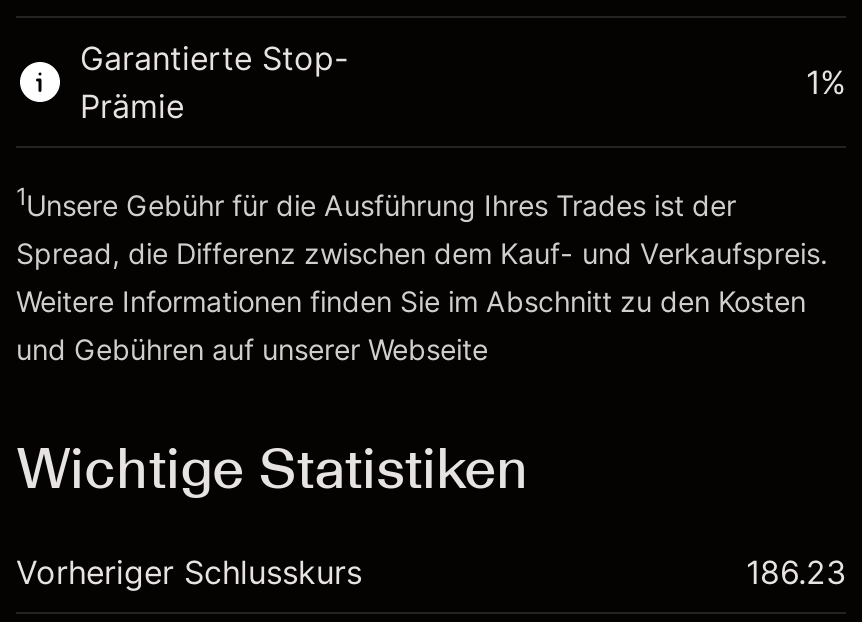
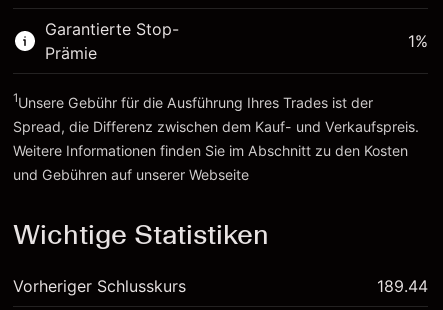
[746,552,846,592] 186.23 -> [377,276,428,296] 189.44

